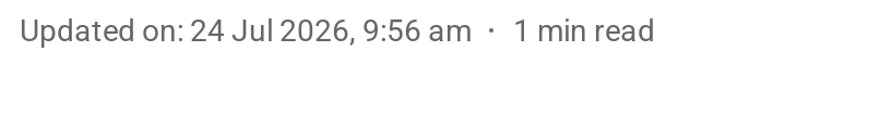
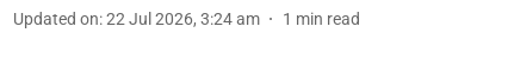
[20,14,472,49] Updated on: 24 Jul 2026, 9:56 am -> [13,10,260,29] Updated on: 22 Jul 2026, 3:24 am

